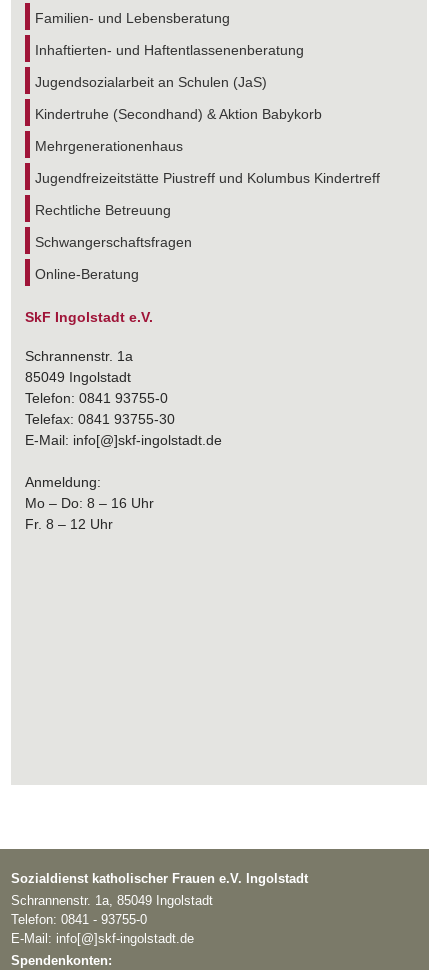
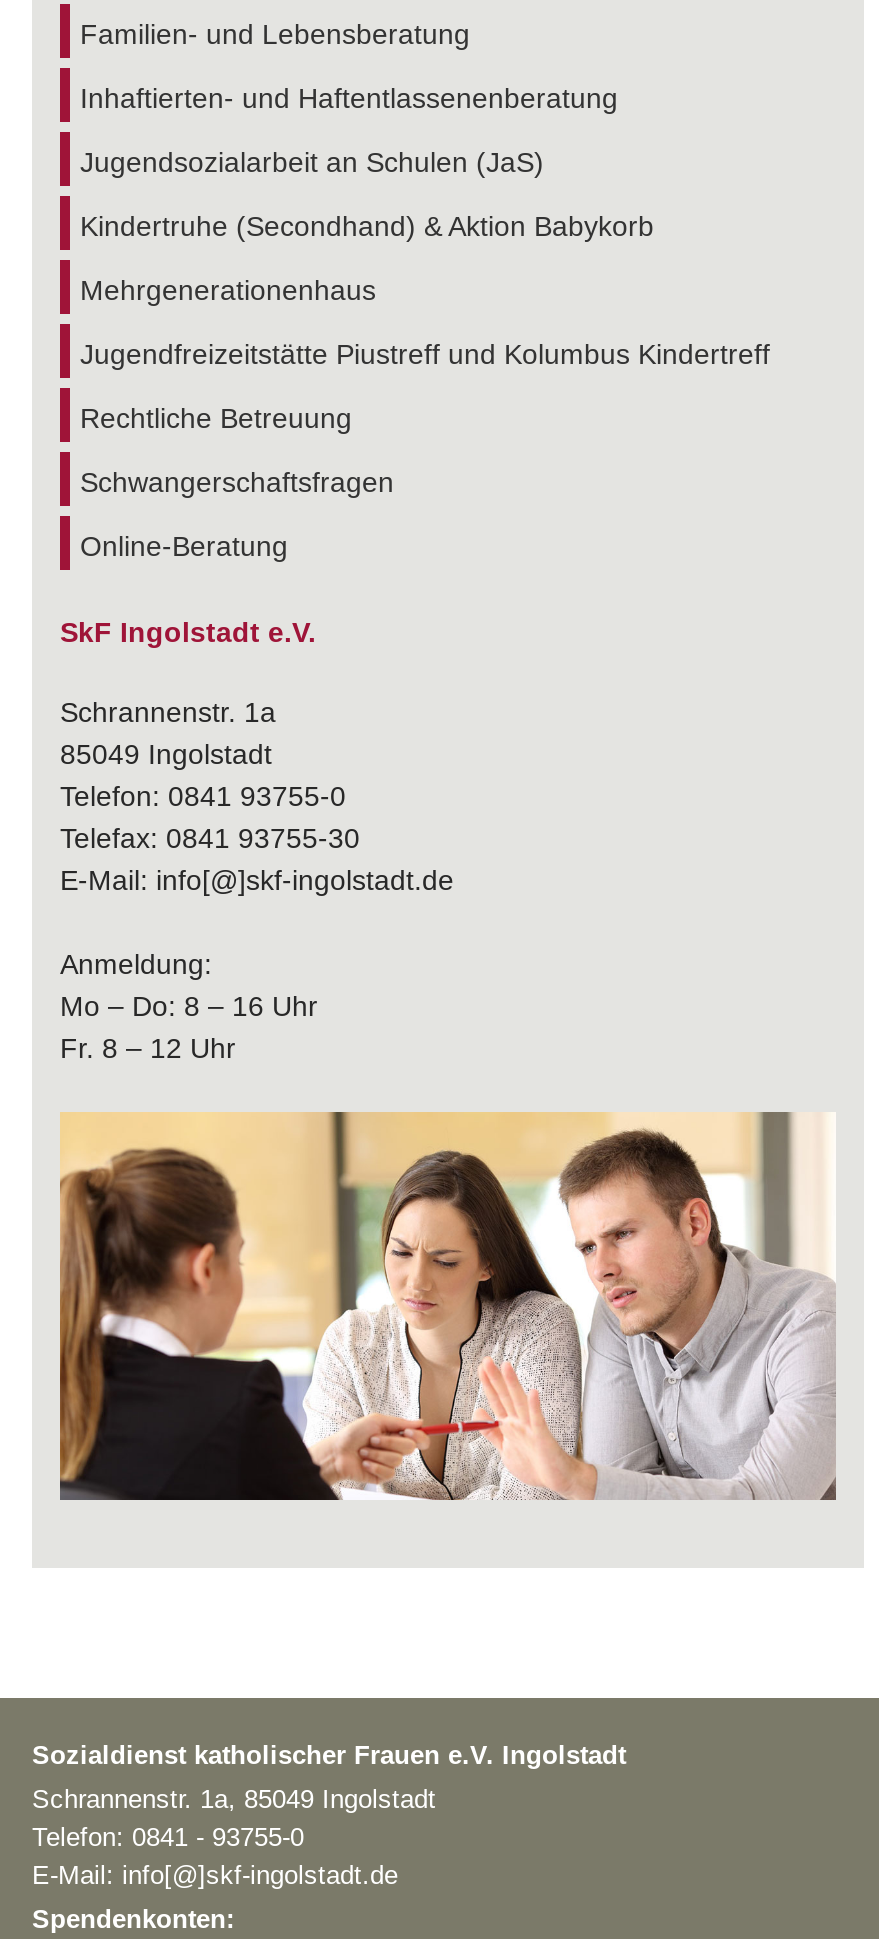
none -> [58,1109,838,1503] [image]

